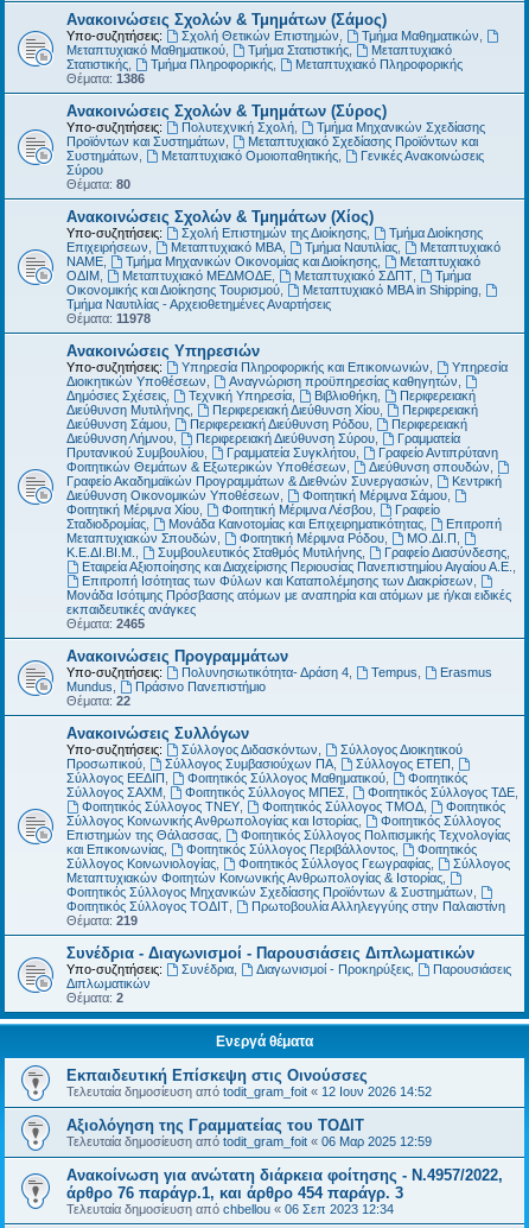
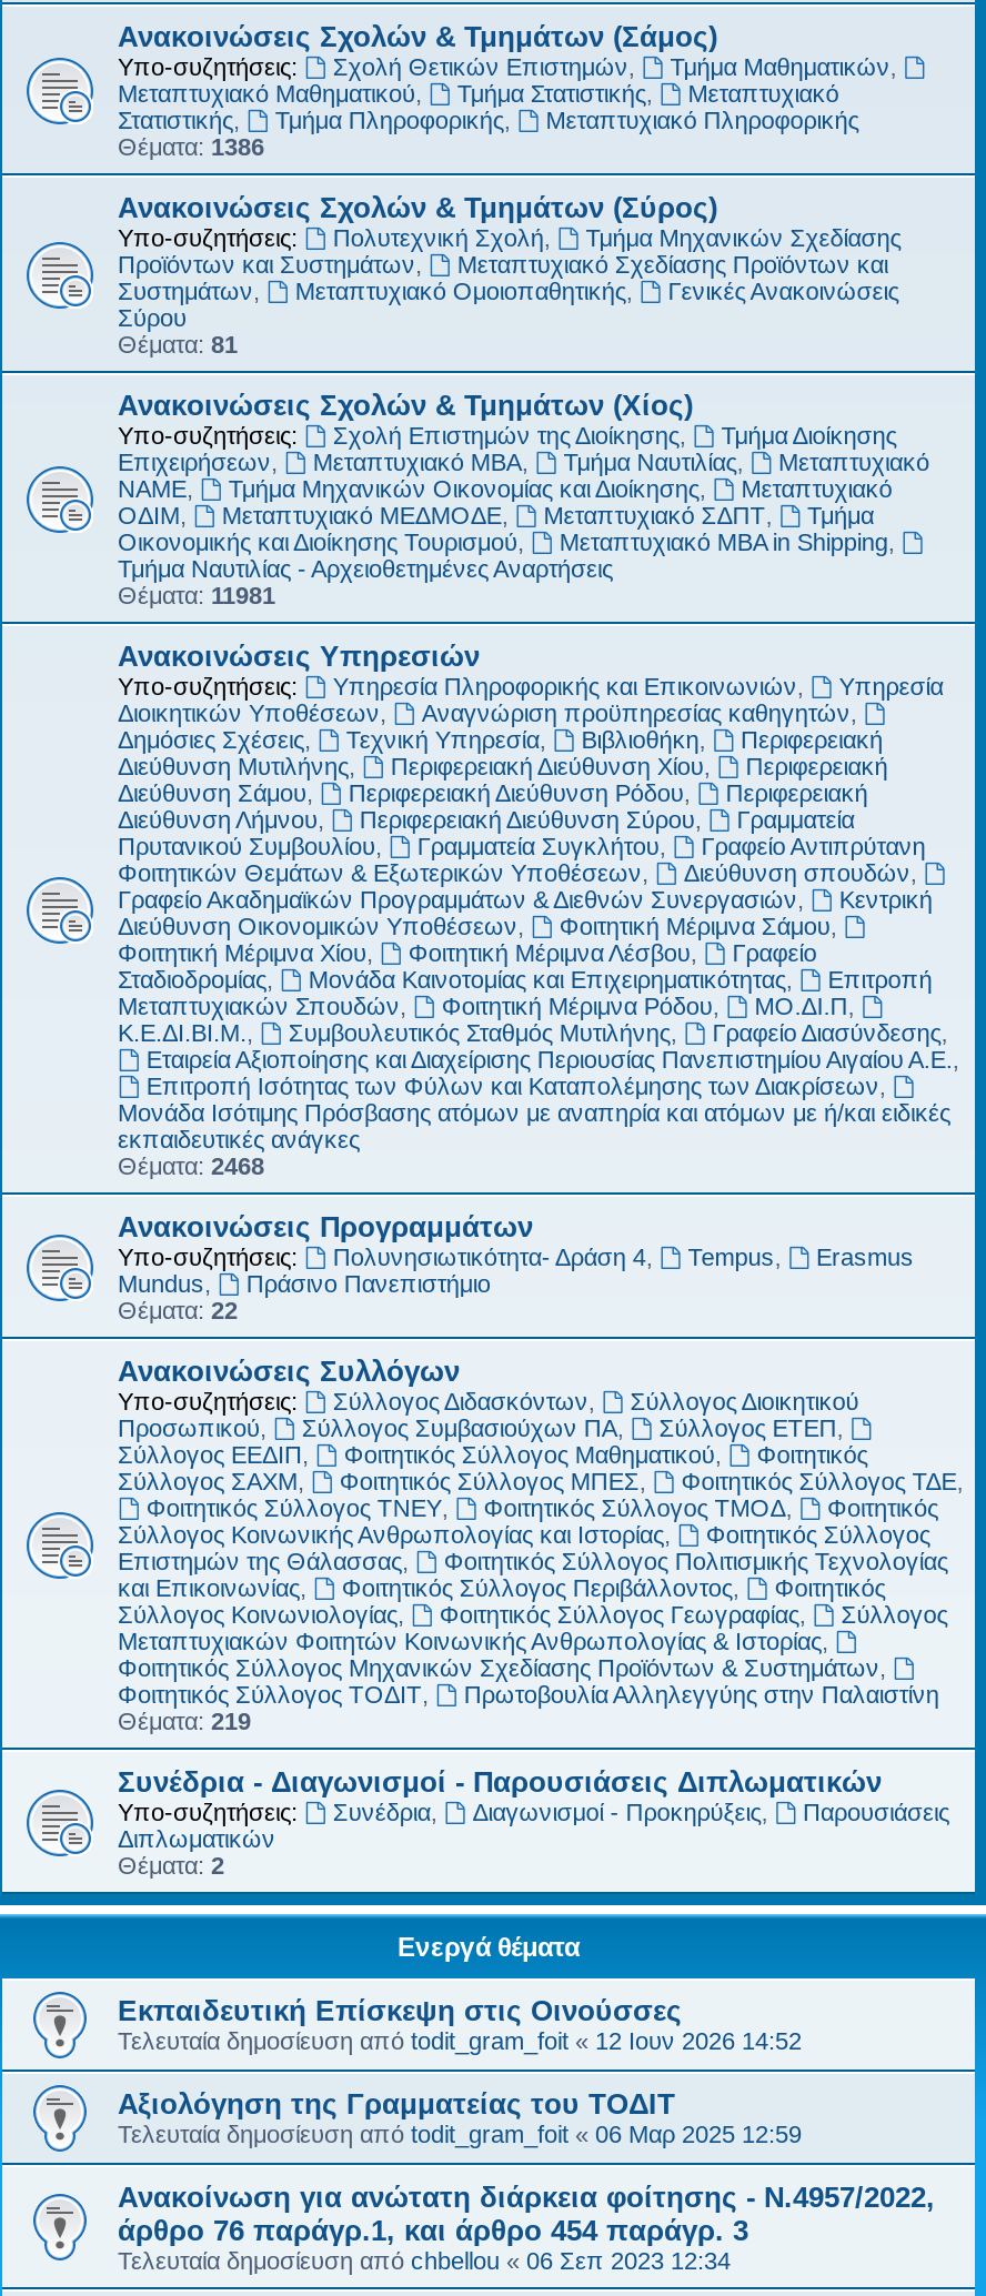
[66,177,130,191] Θέματα: 80 -> [118,331,238,358] Θέματα: 81
[66,311,151,325] Θέματα: 11978 -> [118,582,275,608] Θέματα: 11981
[66,616,145,631] Θέματα: 2465 -> [118,1152,264,1179] Θέματα: 2468

